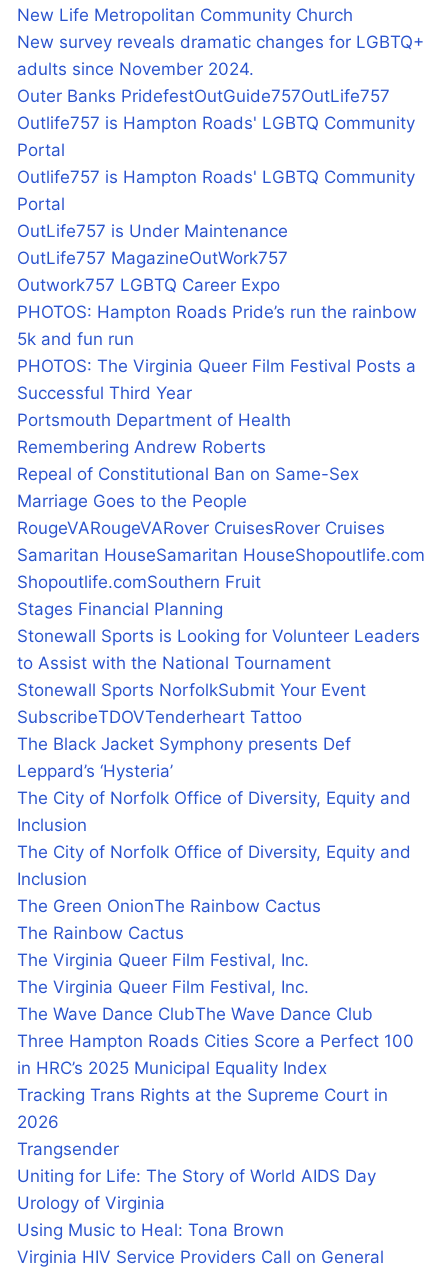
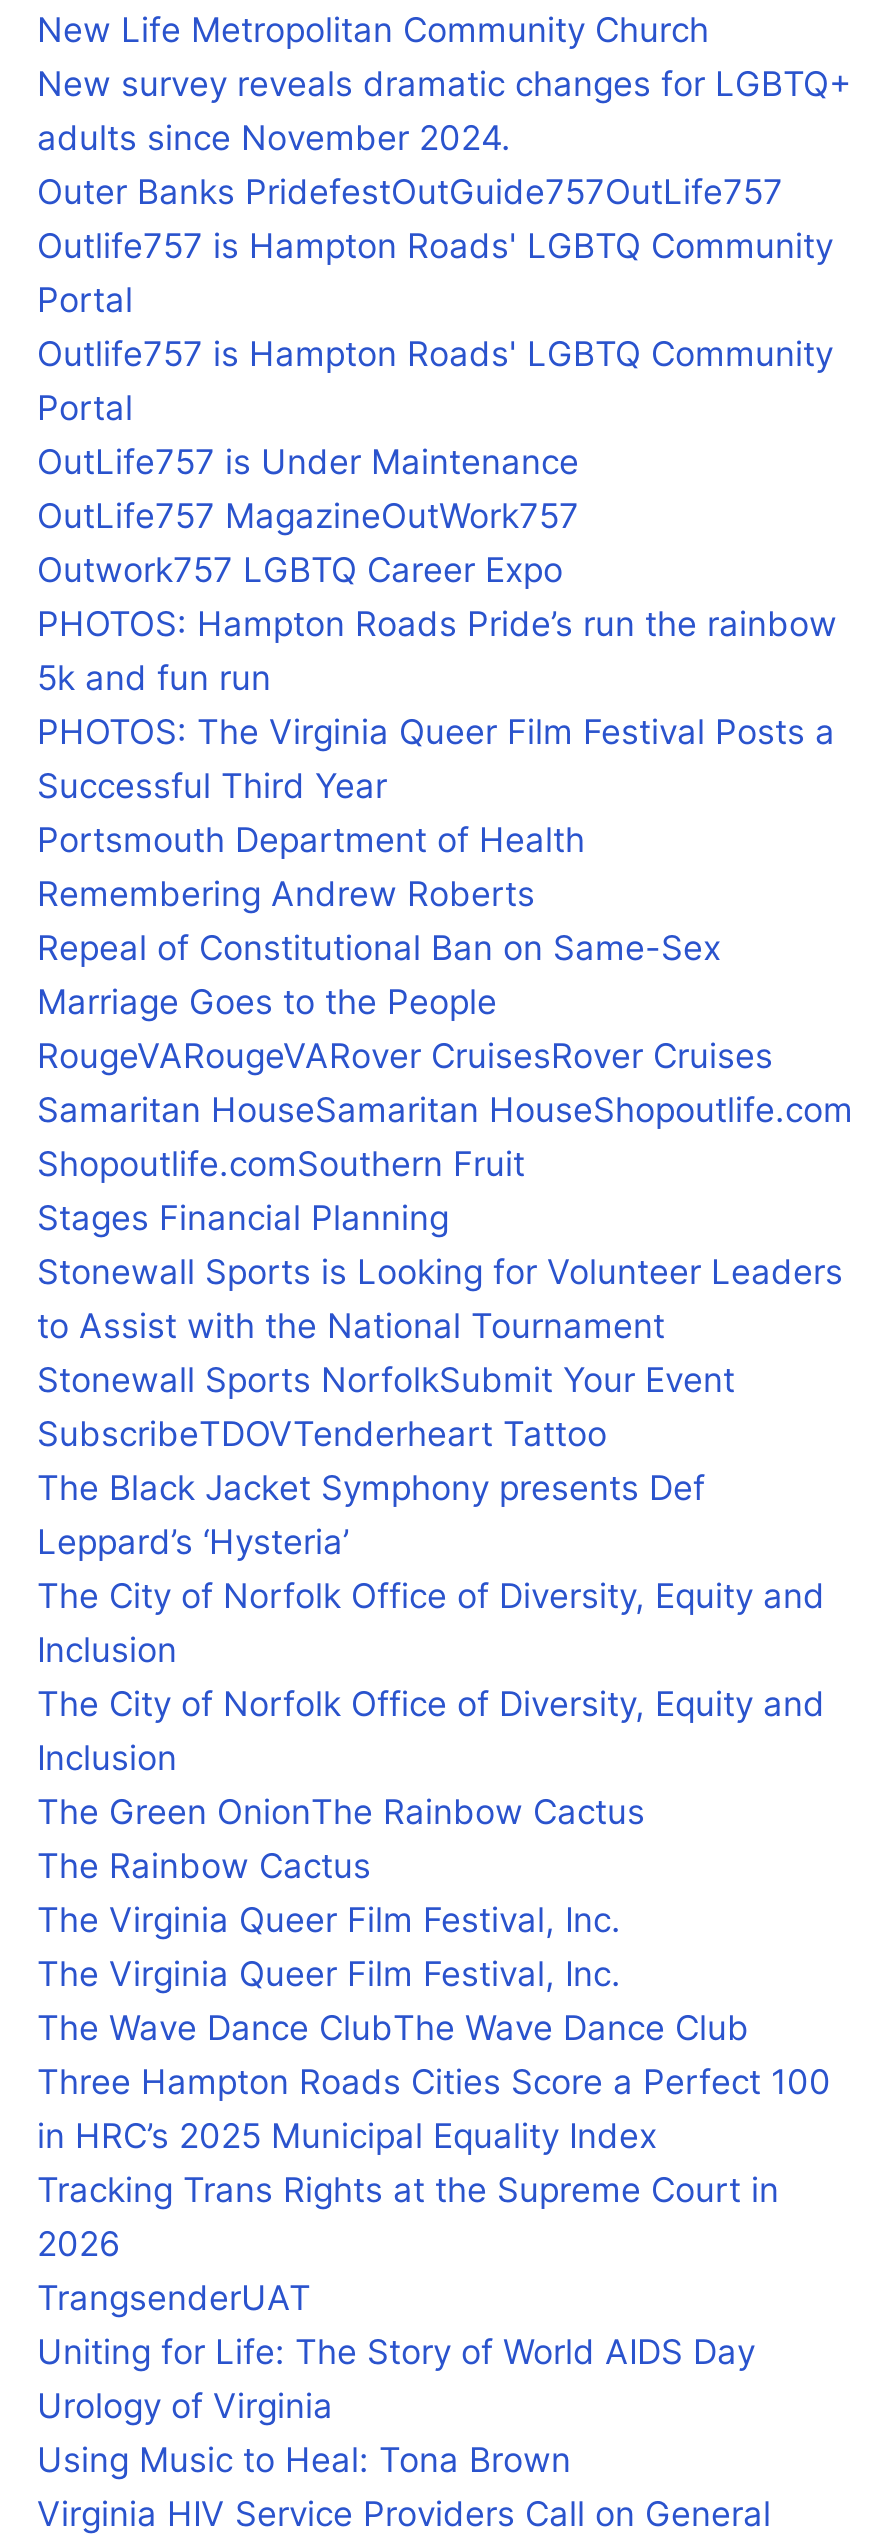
[17,1139,119,1159] Trangsender -> [37,2278,311,2318] TrangsenderUAT

